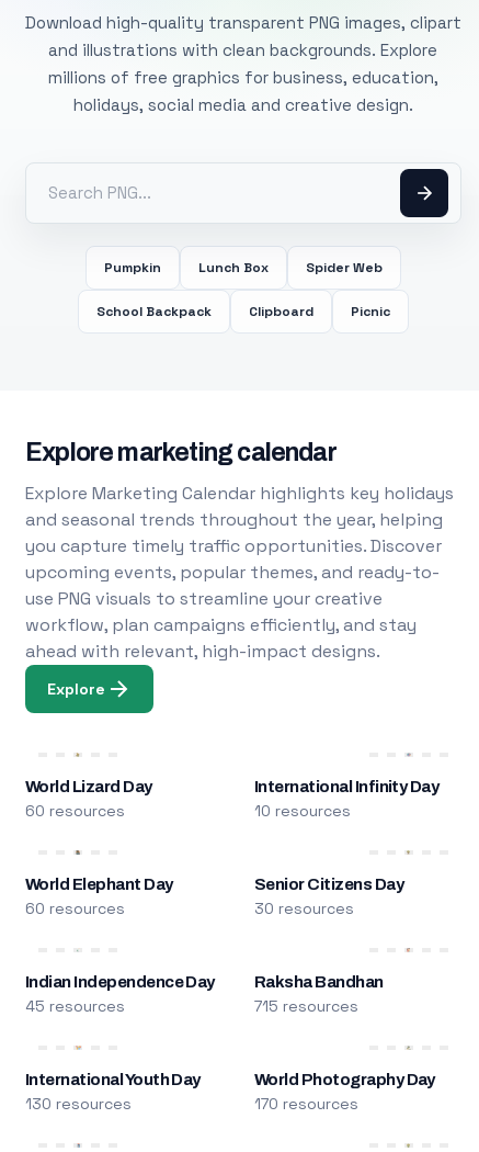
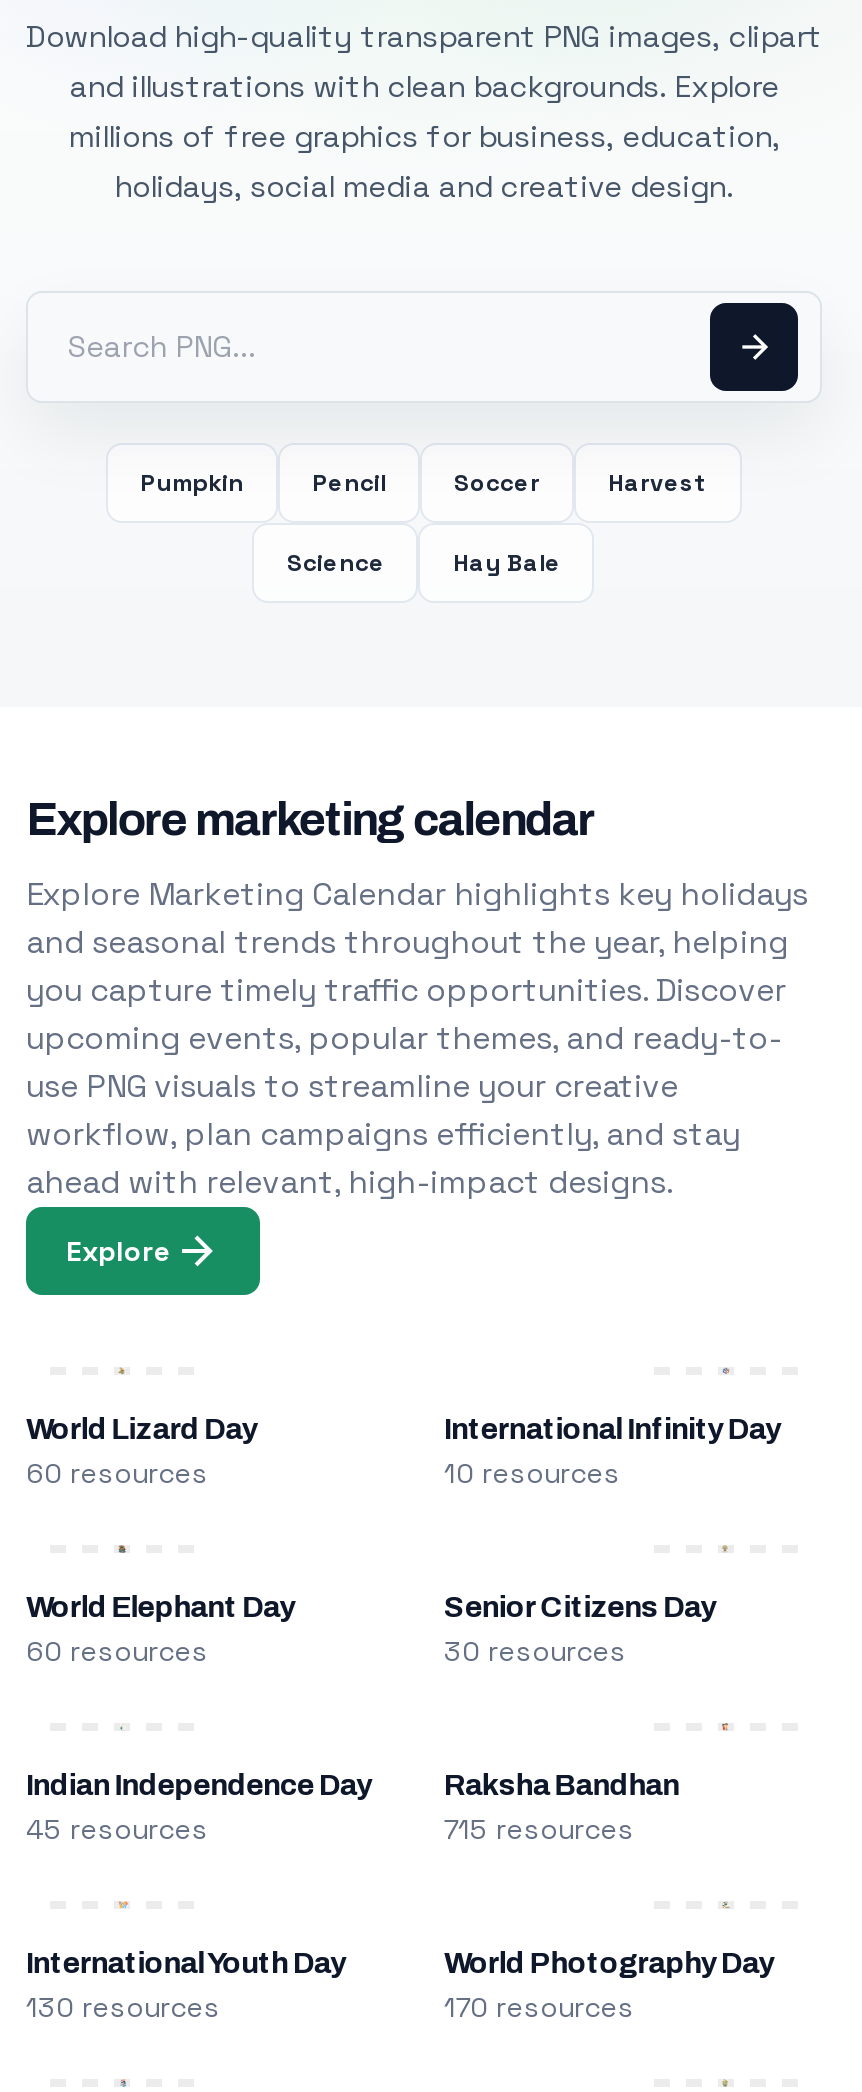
[198,259,383,276] Lunch Box | Spider Web -> [312,467,708,499] Pencil | Soccer | Harvest
[96,303,390,320] School Backpack | Clipboard | Picnic -> [287,547,561,579] Science | Hay Bale

